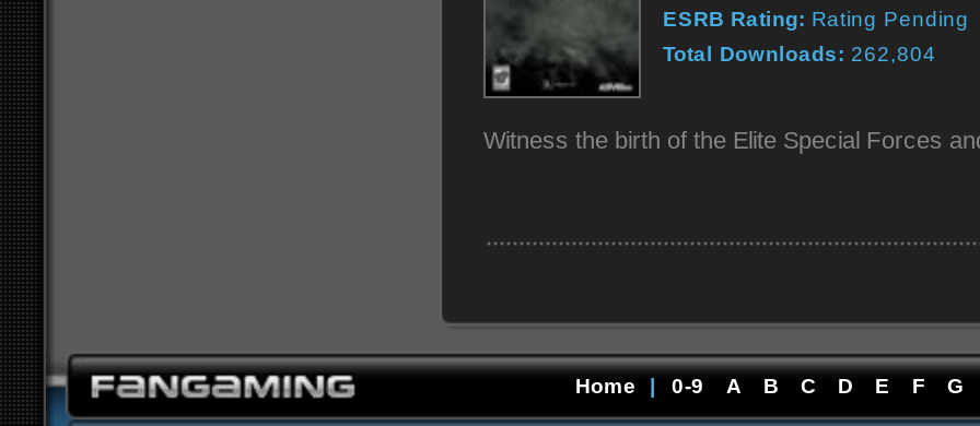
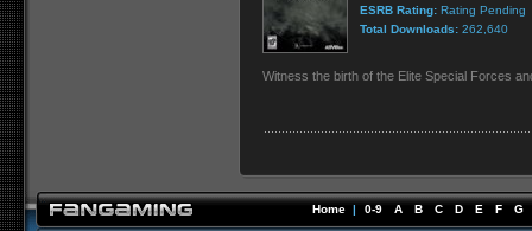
[663,42,936,66] Total Downloads: 262,804 -> [360,23,508,36] Total Downloads: 262,640

